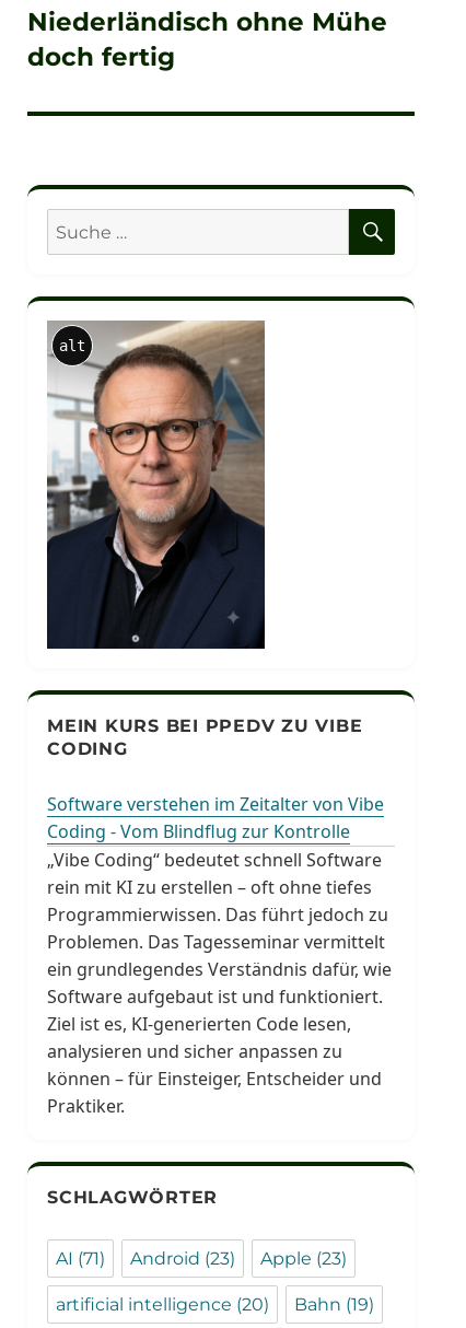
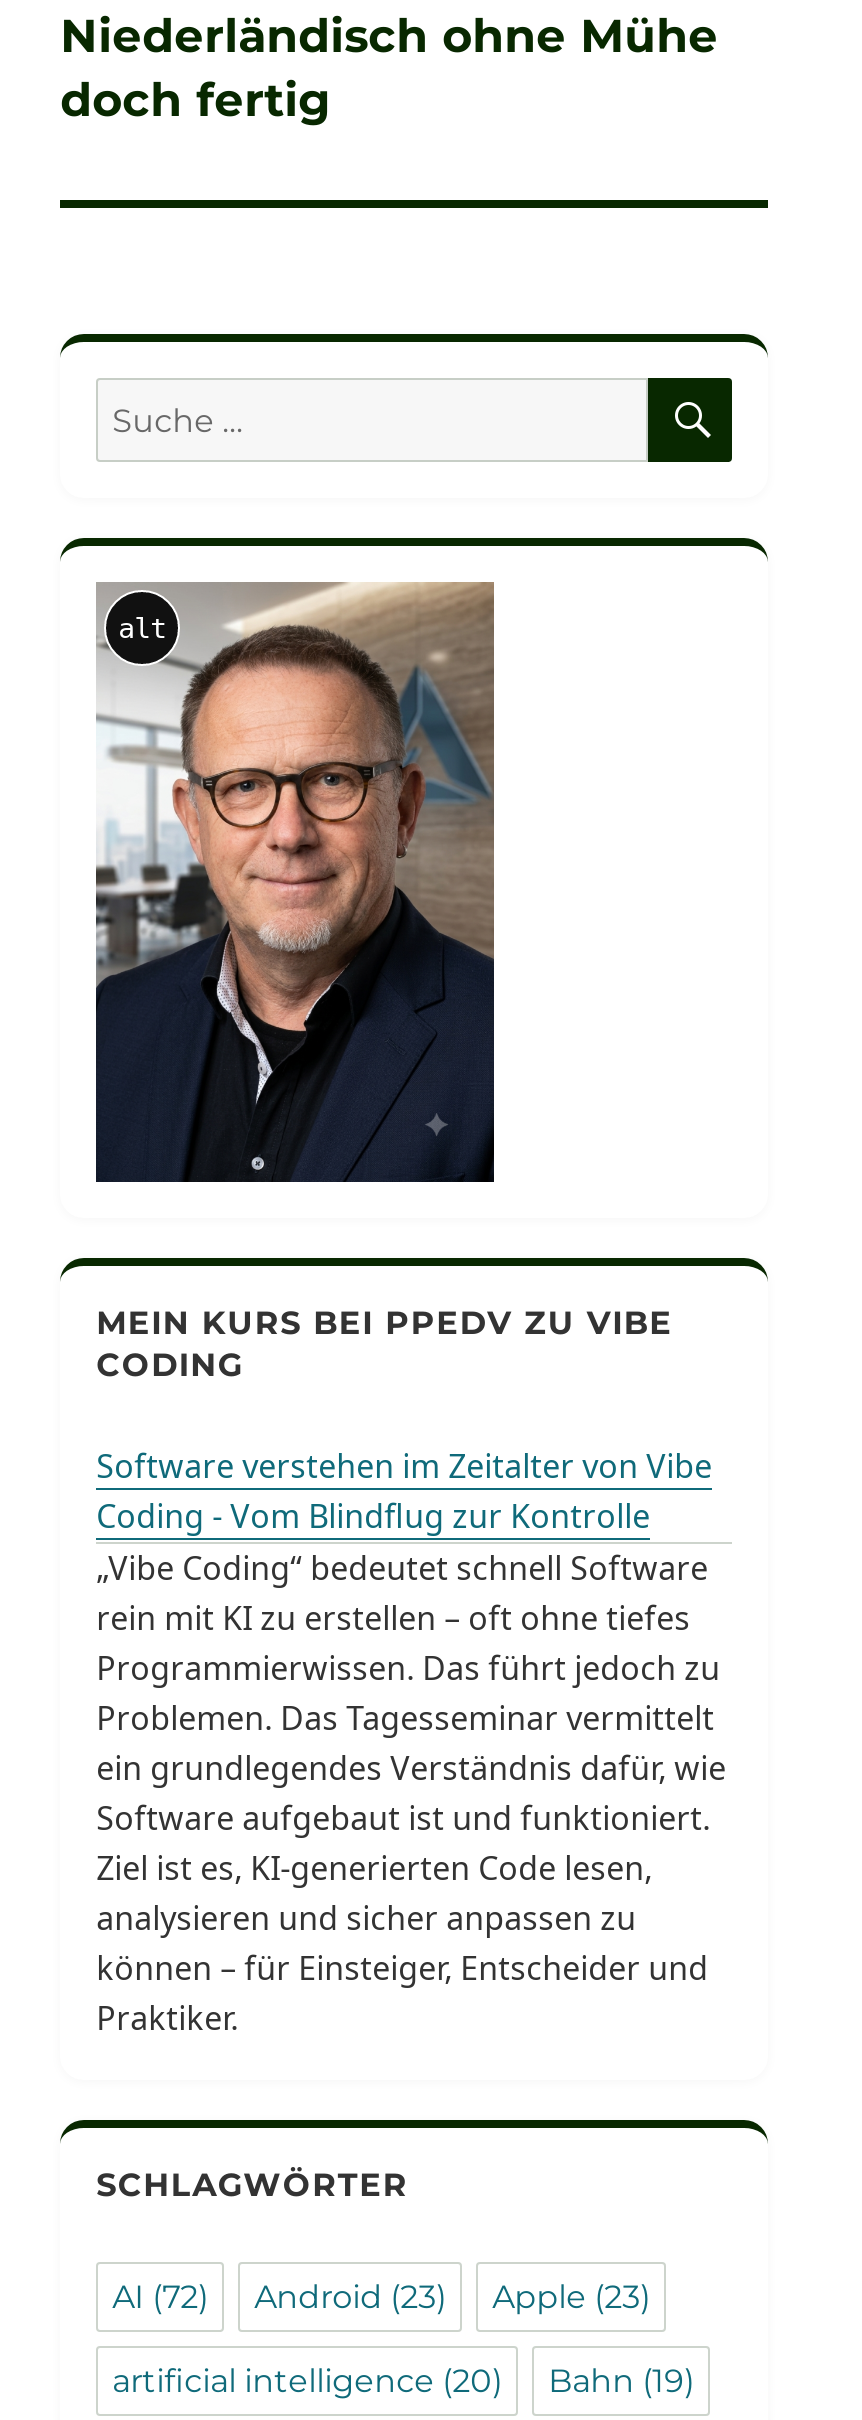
[56,1248,347,1269] AI (71) Android (23) Apple (23) -> [112,2277,650,2315] AI (72) Android (23) Apple (23)

